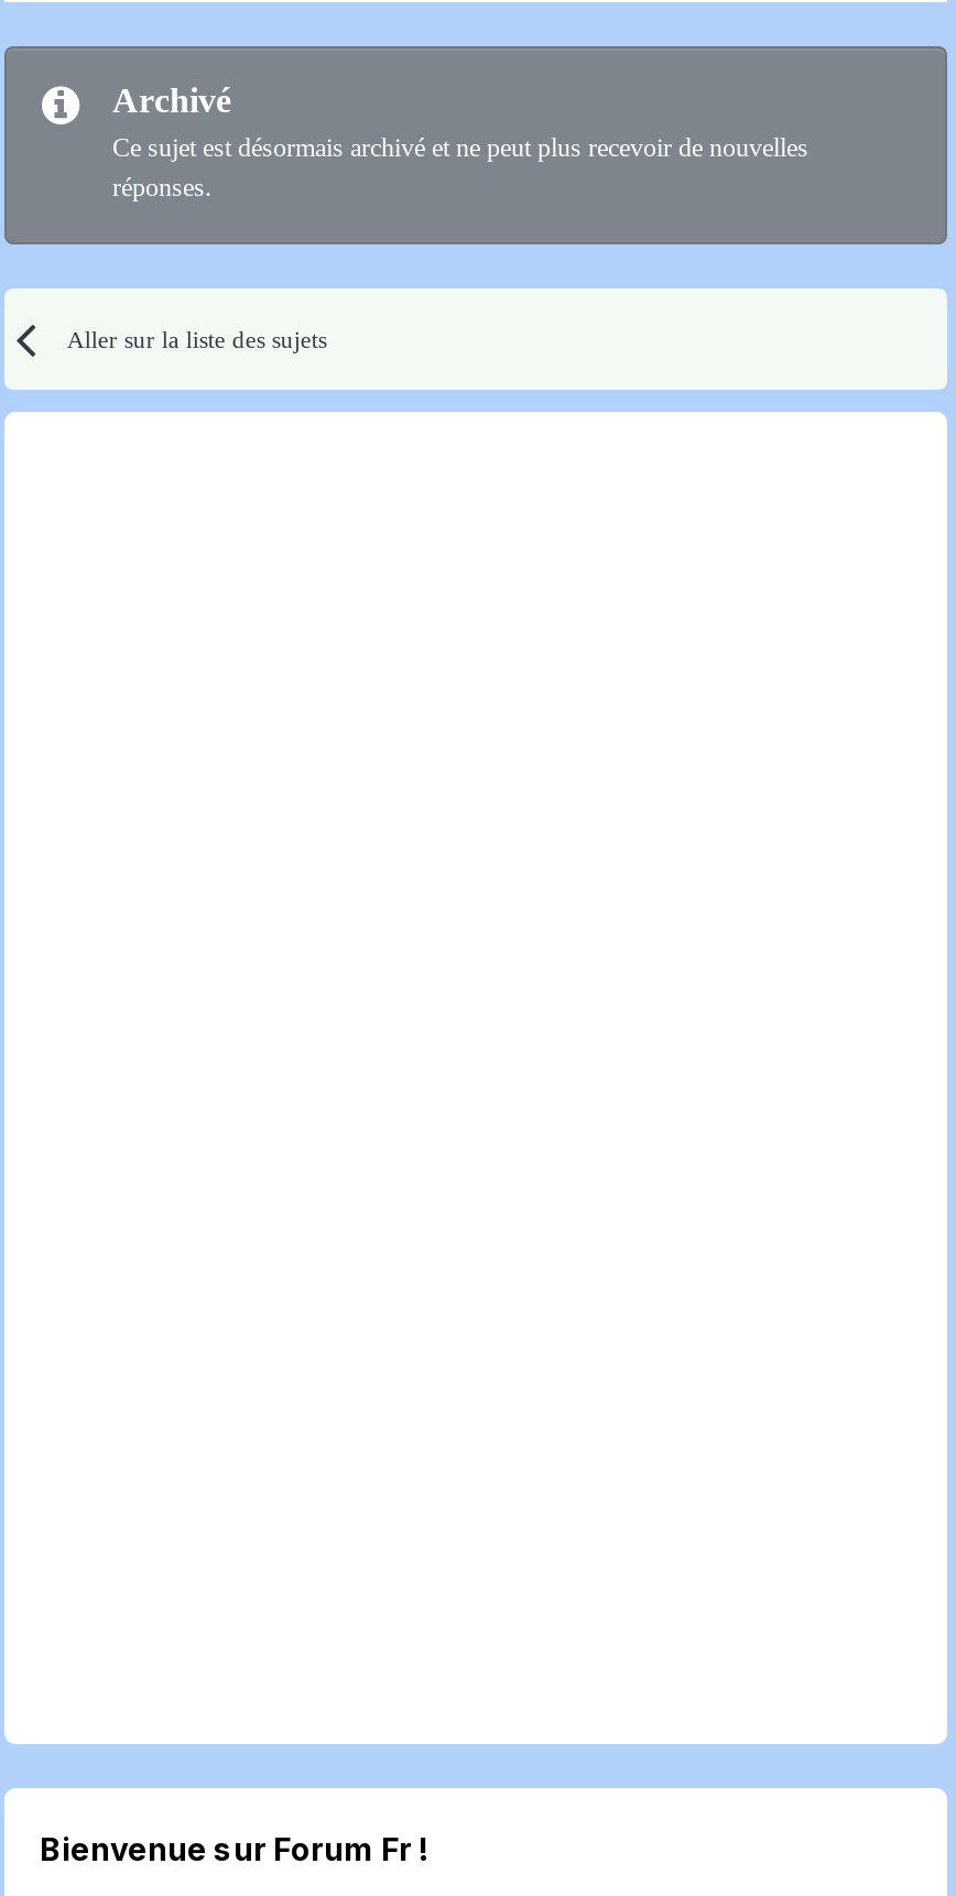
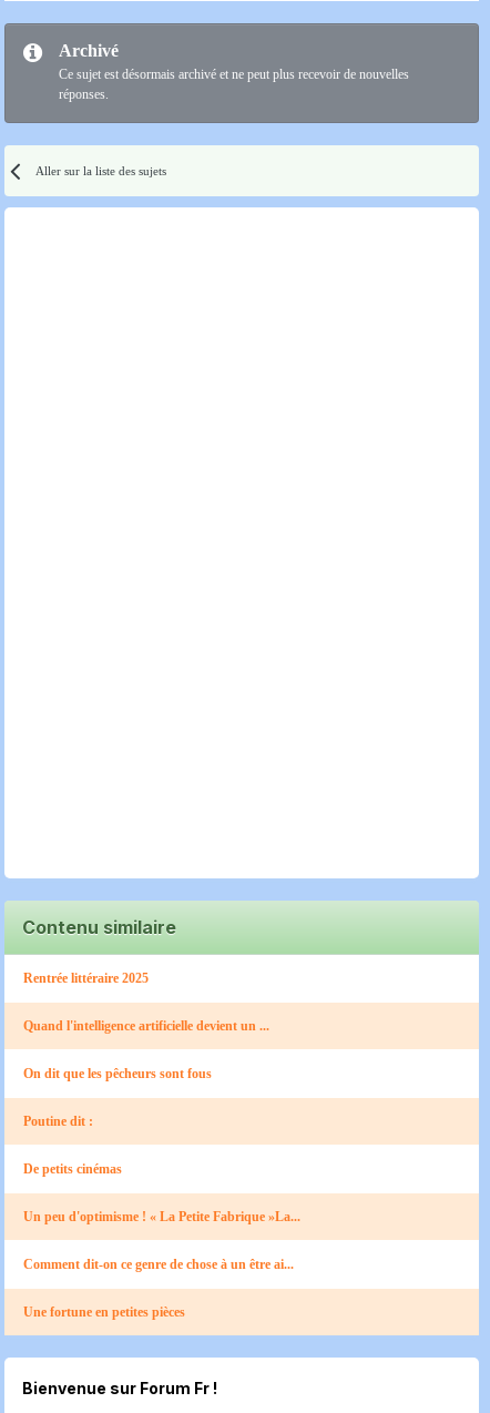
none -> [22,917,300,1320] Contenu similaire | Rentrée littéraire 2025 | Quand l'intelligence artificielle devient un ... | On dit que les pêcheurs sont fous | Poutine dit : | De petits cinémas | Un peu d'optimisme ! « La Petite Fabrique »La... | Comment dit-on ce genre de chose à un être ai... | Une fortune en petites pièces

